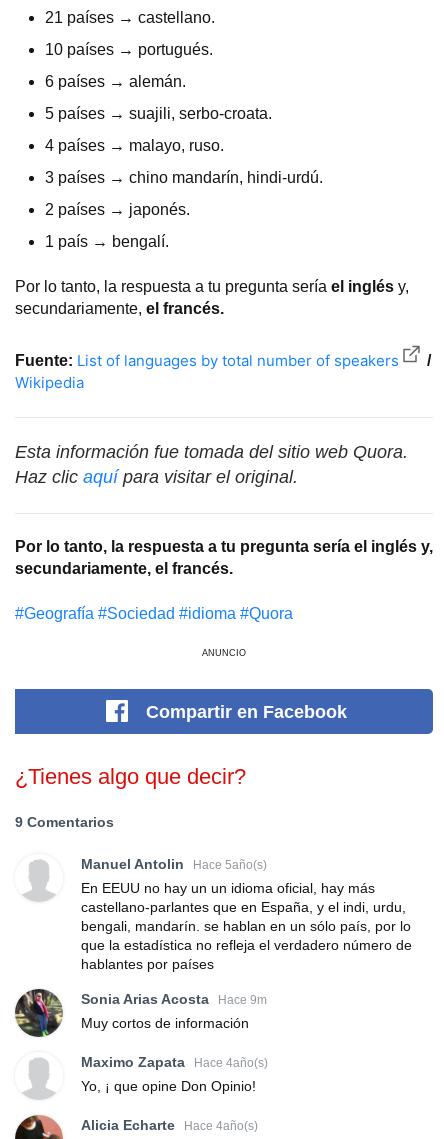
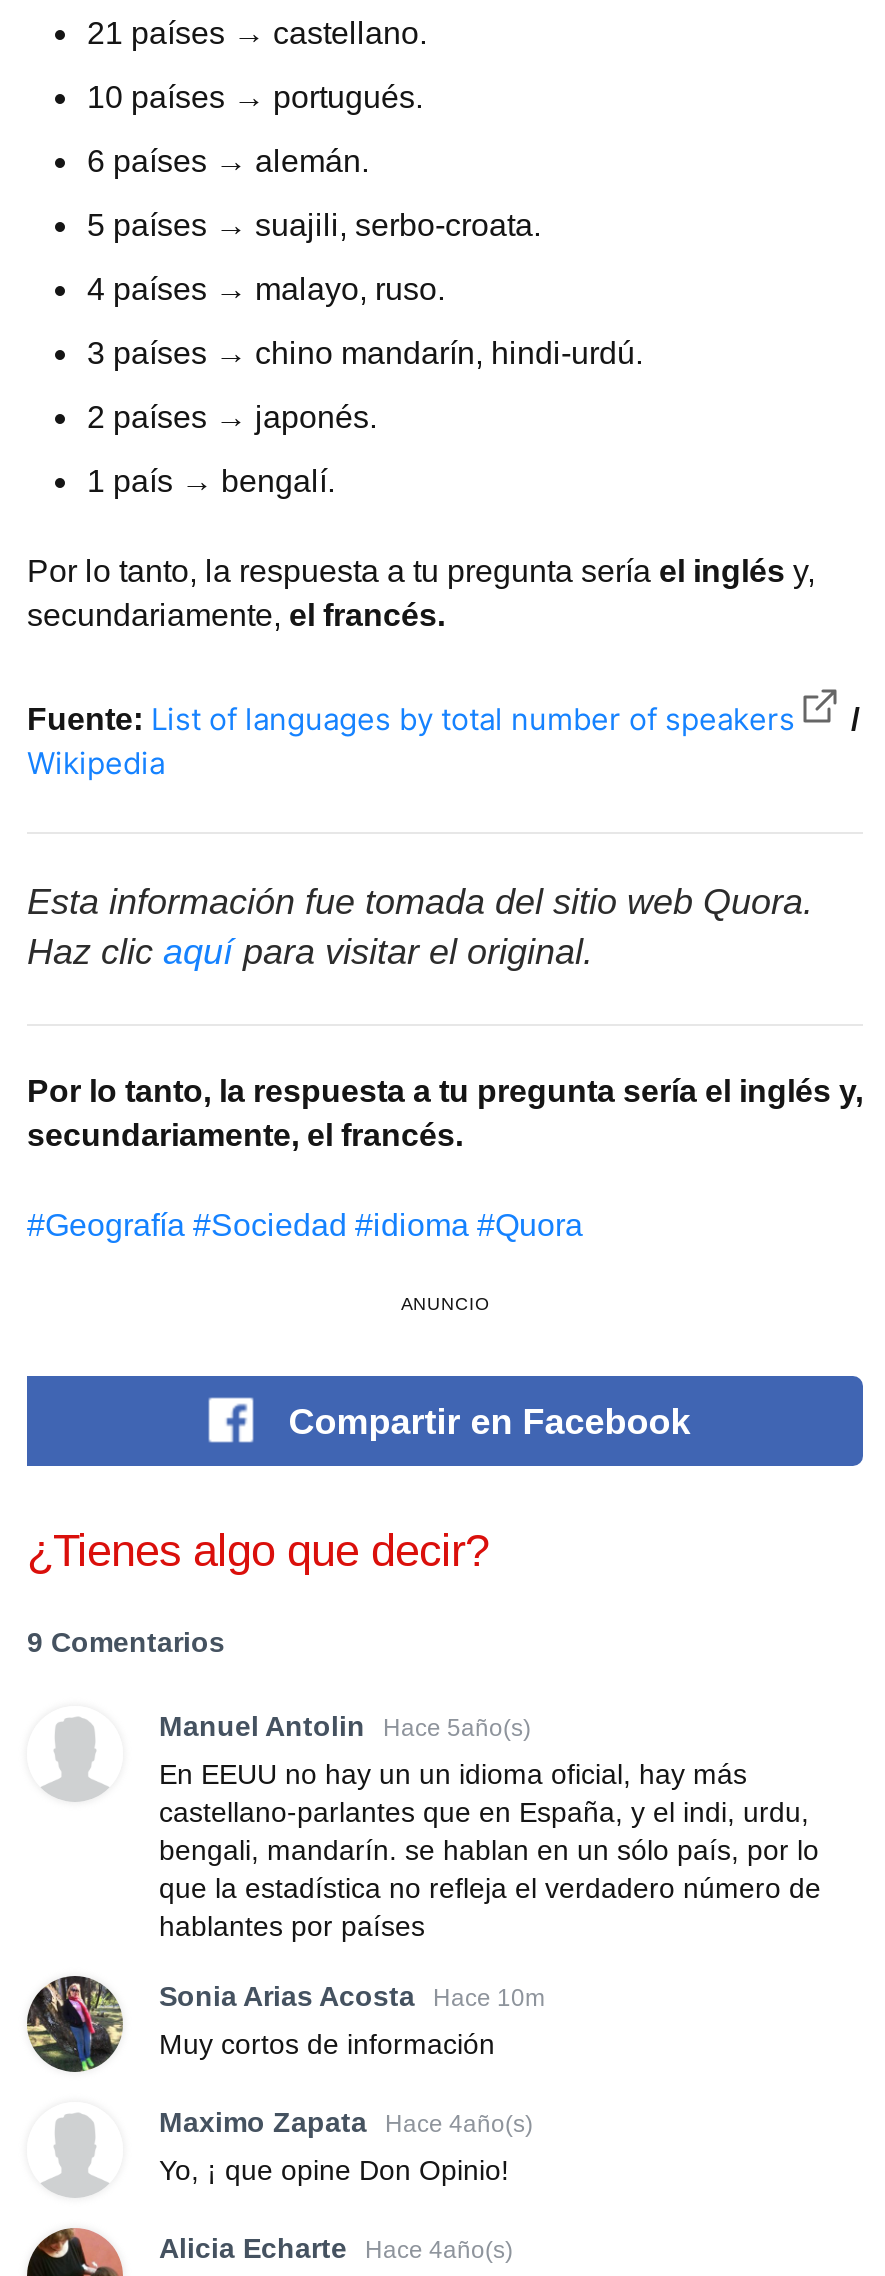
[81,991,267,1007] Sonia Arias Acosta Hace 9m -> [159,1980,545,2012] Sonia Arias Acosta Hace 10m

